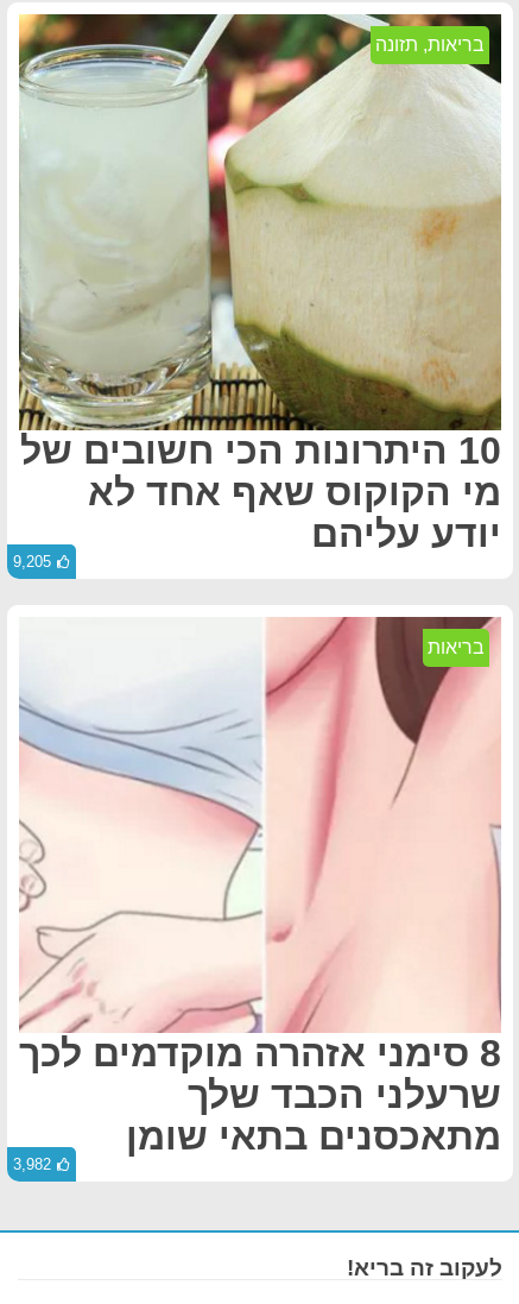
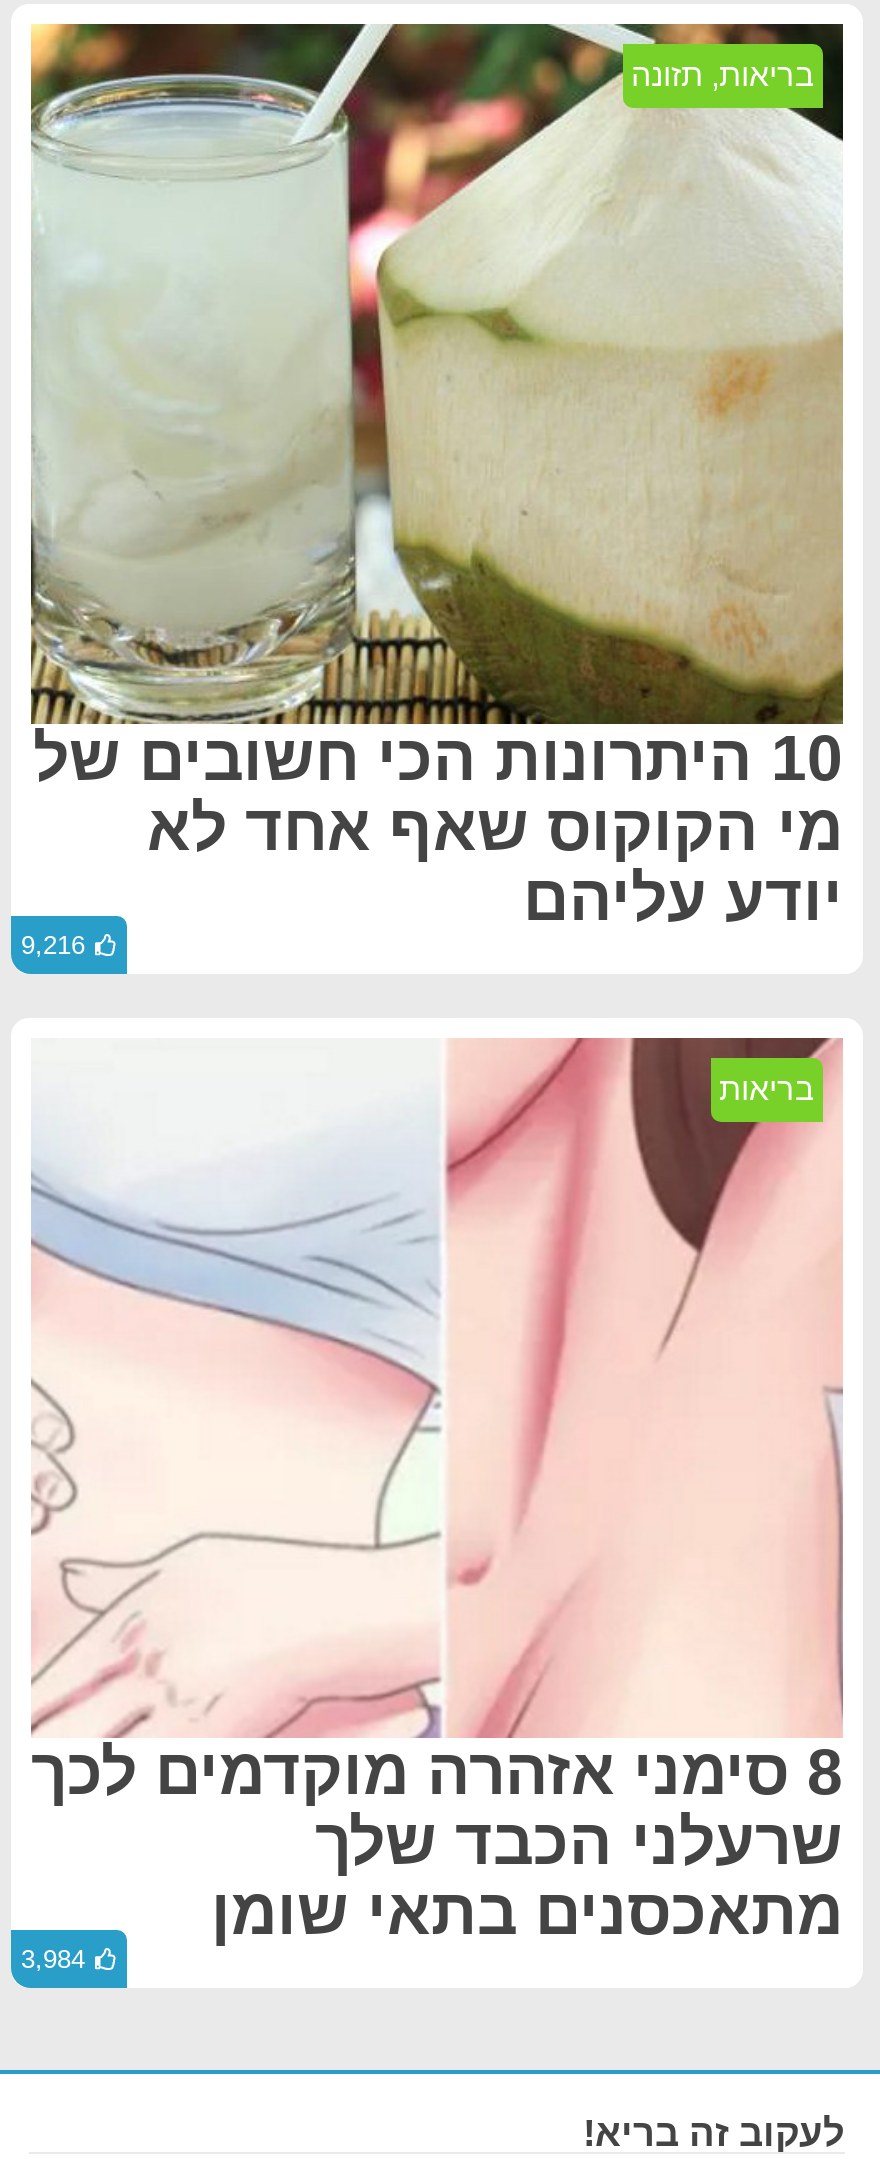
[13,553,51,571] 9,205 -> [21,930,85,960] 9,216
[13,1155,51,1173] 3,982 -> [21,1944,85,1974] 3,984

